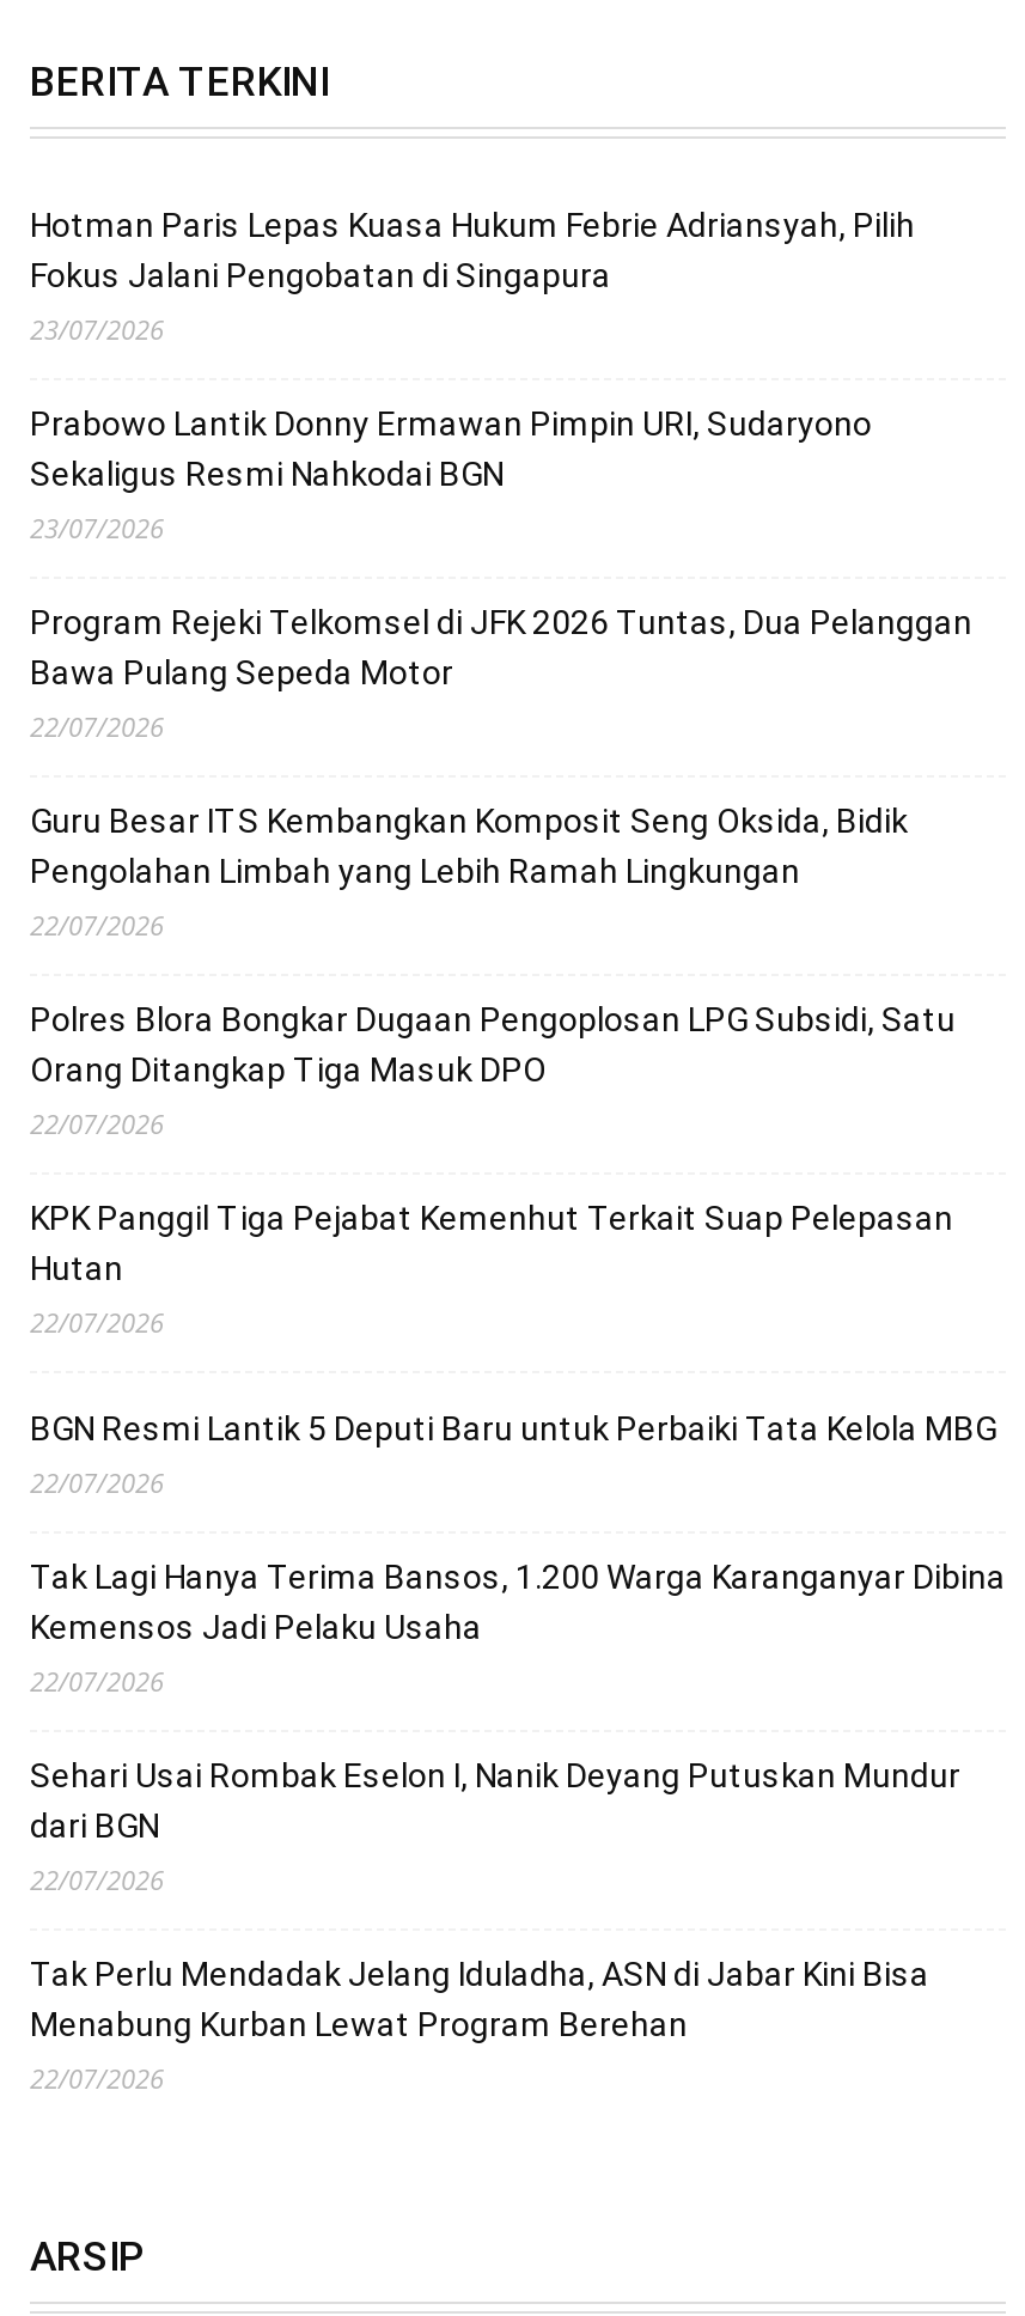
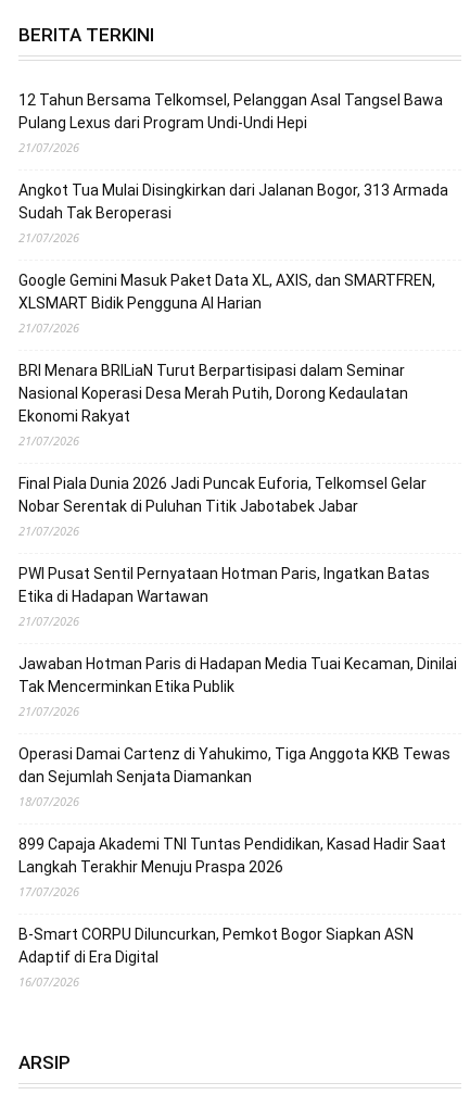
[30,204,915,345] Hotman Paris Lepas Kuasa Hukum Febrie Adriansyah, Pilih | Fokus Jalani Pengobatan di Singapura | 23/07/2026 -> [18,91,443,155] 12 Tahun Bersama Telkomsel, Pelanggan Asal Tangsel Bawa | Pulang Lexus dari Program Undi-Undi Hepi | 21/07/2026
[30,403,872,544] Prabowo Lantik Donny Ermawan Pimpin URI, Sudaryono | Sekaligus Resmi Nahkodai BGN | 23/07/2026 -> [18,181,448,245] Angkot Tua Mulai Disingkirkan dari Jalanan Bogor, 313 Armada | Sudah Tak Beroperasi | 21/07/2026
[30,601,972,743] Program Rejeki Telkomsel di JFK 2026 Tuntas, Dua Pelanggan | Bawa Pulang Sepeda Motor | 22/07/2026 -> [18,271,435,336] Google Gemini Masuk Paket Data XL, AXIS, dan SMARTFREN, | XLSMART Bidik Pengguna AI Harian | 21/07/2026
[30,800,908,941] Guru Besar ITS Kembangkan Komposit Seng Oksida, Bidik | Pengolahan Limbah yang Lebih Ramah Lingkungan | 22/07/2026 -> [18,362,408,449] BRI Menara BRILiaN Turut Berpartisipasi dalam Seminar | Nasional Koperasi Desa Merah Putih, Dorong Kedaulatan | Ekonomi Rakyat | 21/07/2026
[30,999,956,1140] Polres Blora Bongkar Dugaan Pengoplosan LPG Subsidi, Satu | Orang Ditangkap Tiga Masuk DPO | 22/07/2026 -> [18,475,427,539] Final Piala Dunia 2026 Jadi Puncak Euforia, Telkomsel Gelar | Nobar Serentak di Puluhan Titik Jabotabek Jabar | 21/07/2026
[30,1197,953,1338] KPK Panggil Tiga Pejabat Kemenhut Terkait Suap Pelepasan | Hutan | 22/07/2026 -> [18,565,430,629] PWI Pusat Sentil Pernyataan Hotman Paris, Ingatkan Batas | Etika di Hadapan Wartawan | 21/07/2026
[30,1408,996,1499] BGN Resmi Lantik 5 Deputi Baru untuk Perbaiki Tata Kelola MBG | 22/07/2026 -> [18,655,457,719] Jawaban Hotman Paris di Hadapan Media Tuai Kecaman, Dinilai | Tak Mencerminkan Etika Publik | 21/07/2026
[30,1556,1006,1697] Tak Lagi Hanya Terima Bansos, 1.200 Warga Karanganyar Dibina | Kemensos Jadi Pelaku Usaha | 22/07/2026 -> [18,745,450,809] Operasi Damai Cartenz di Yahukimo, Tiga Anggota KKB Tewas | dan Sejumlah Senjata Diamankan | 18/07/2026
[30,1755,960,1896] Sehari Usai Rombak Eselon I, Nanik Deyang Putuskan Mundur | dari BGN | 22/07/2026 -> [18,835,446,899] 899 Capaja Akademi TNI Tuntas Pendidikan, Kasad Hadir Saat | Langkah Terakhir Menuju Praspa 2026 | 17/07/2026
[30,1953,929,2094] Tak Perlu Mendadak Jelang Iduladha, ASN di Jabar Kini Bisa | Menabung Kurban Lewat Program Berehan | 22/07/2026 -> [18,925,414,990] B-Smart CORPU Diluncurkan, Pemkot Bogor Siapkan ASN | Adaptif di Era Digital | 16/07/2026

